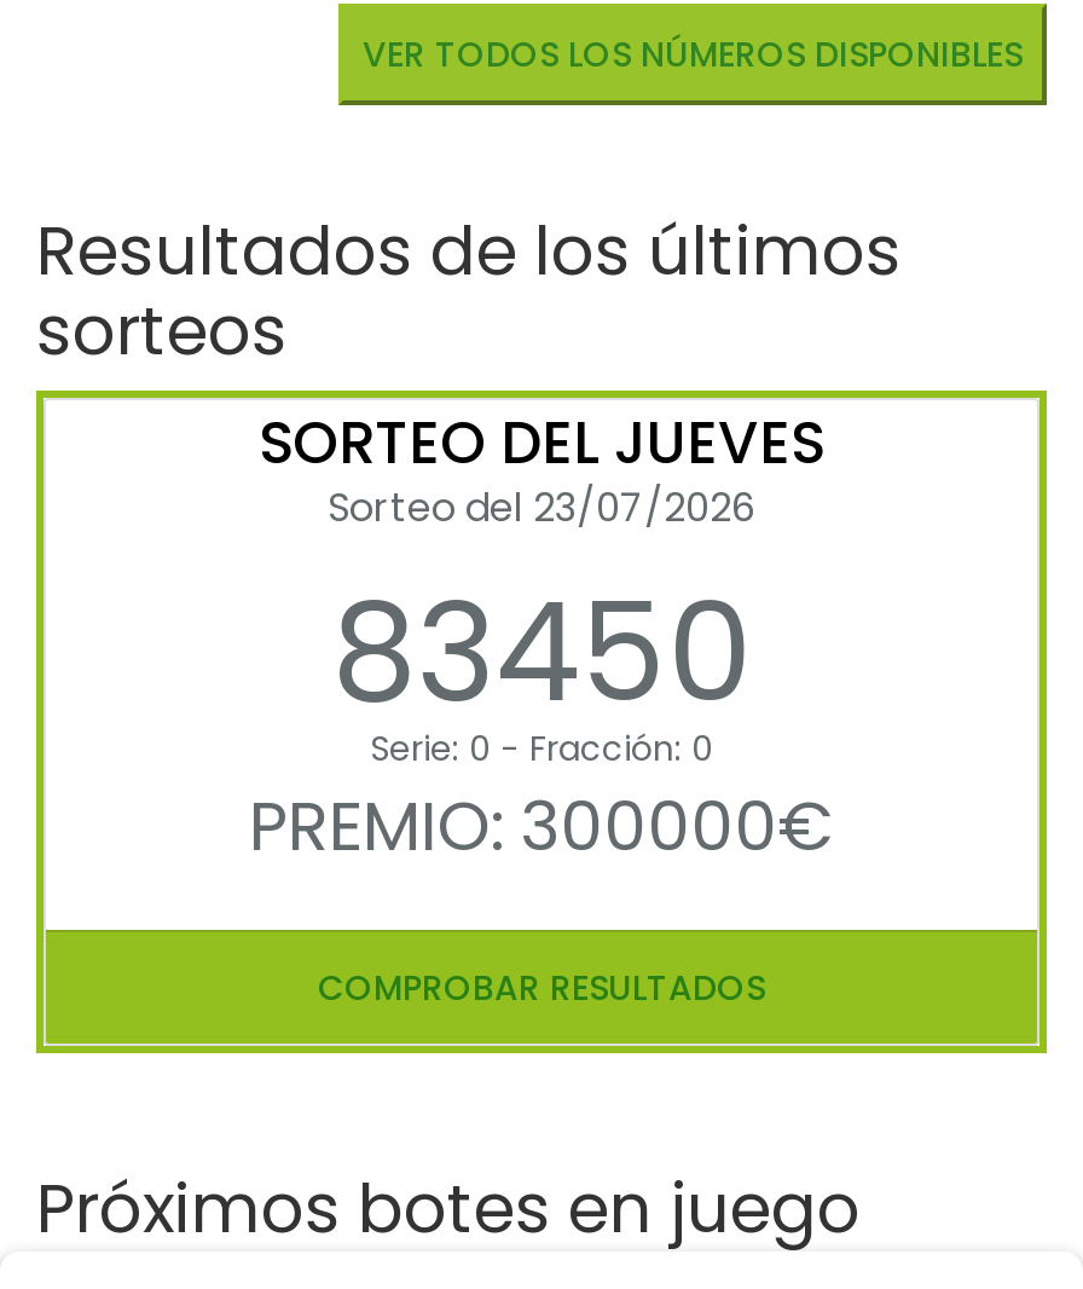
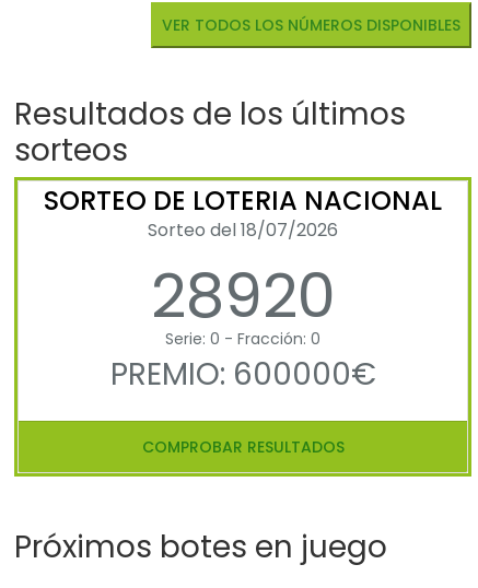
[259,404,824,750] SORTEO DEL JUEVES | Sorteo del 23/07/2026 | 83450 -> [44,183,442,339] SORTEO DE LOTERIA NACIONAL | Sorteo del 18/07/2026 | 28920
[249,782,834,876] PREMIO: 300000€ -> [110,353,376,396] PREMIO: 600000€

